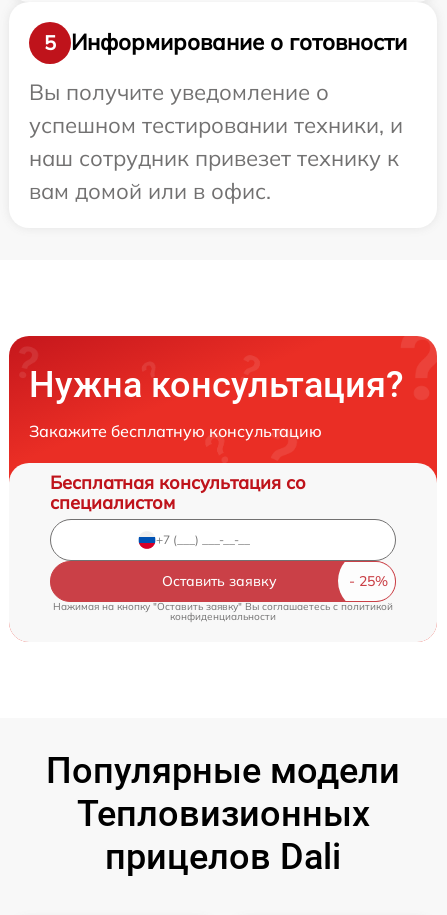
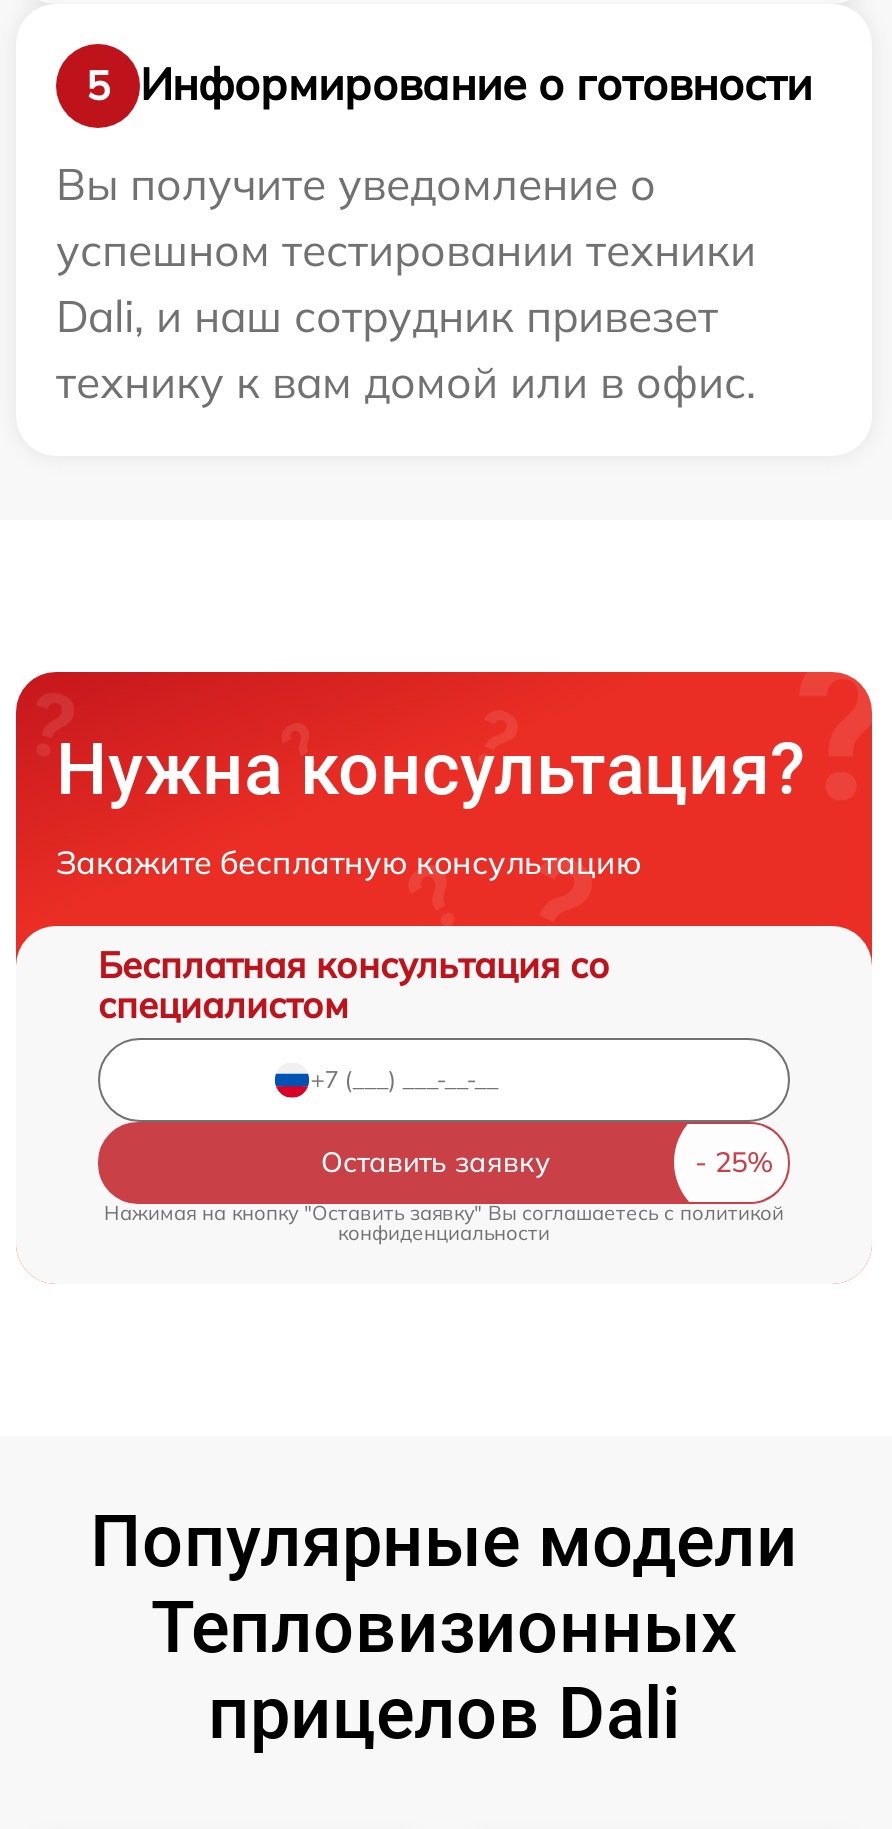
[29,111,403,205] успешном тестировании техники, и | наш сотрудник привезет технику к | вам домой или в офис. -> [56,222,756,410] успешном тестировании техники | Dali, и наш сотрудник привезет | технику к вам домой или в офис.

